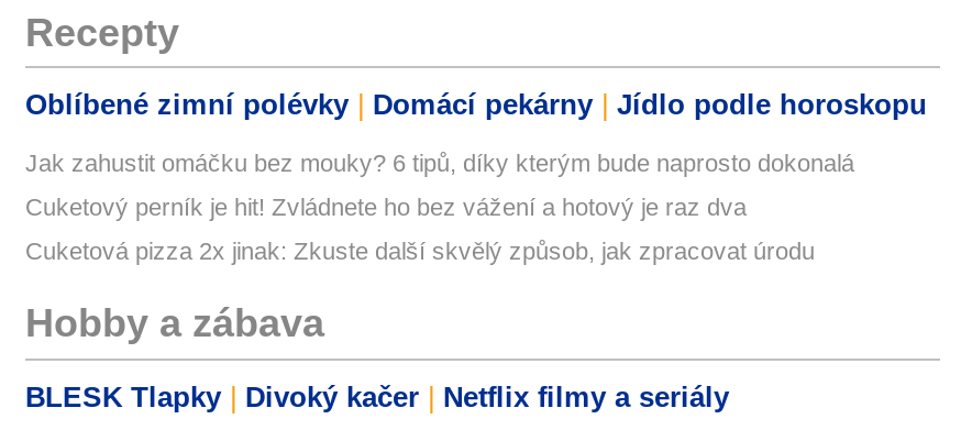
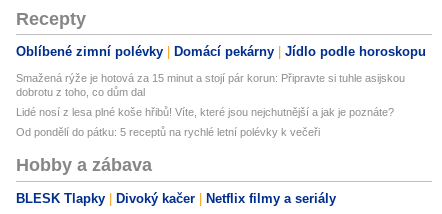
[25,150,854,177] Jak zahustit omáčku bez mouky? 6 tipů, díky kterým bude naprosto dokonalá -> [16,72,405,98] Smažená rýže je hotová za 15 minut a stojí pár korun: Připravte si tuhle asijskou | dobrotu z toho, co dům dal
[25,194,747,221] Cuketový perník je hit! Zvládnete ho bez vážení a hotový je raz dva -> [16,106,394,118] Lidé nosí z lesa plné koše hřibů! Víte, které jsou nejchutnější a jak je poznáte?
[25,238,815,265] Cuketová pizza 2x jinak: Zkuste další skvělý způsob, jak zpracovat úrodu -> [16,126,320,138] Od pondělí do pátku: 5 receptů na rychlé letní polévky k večeři

